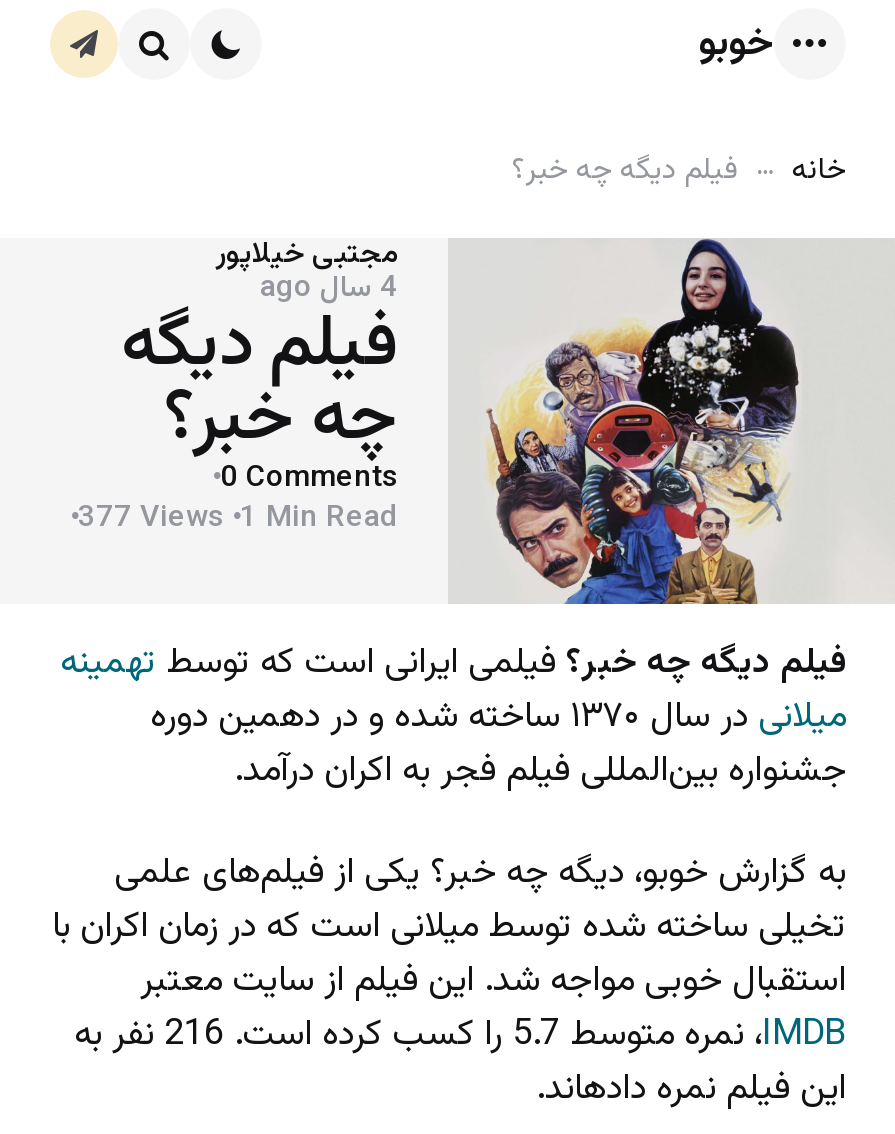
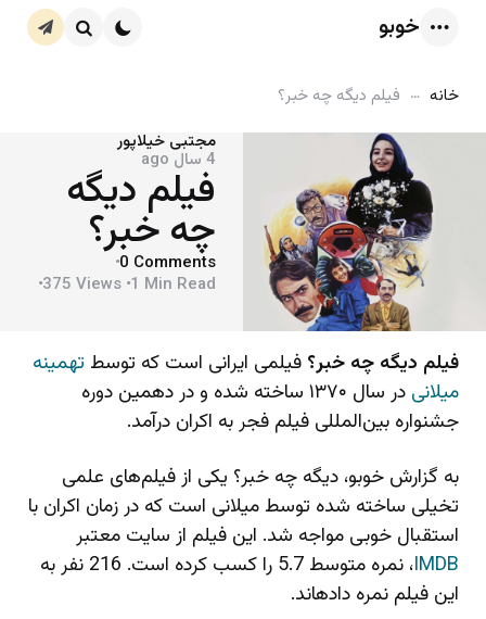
[78,496,398,542] 377 Views 1 Min Read -> [42,273,216,298] 375 Views 1 Min Read

